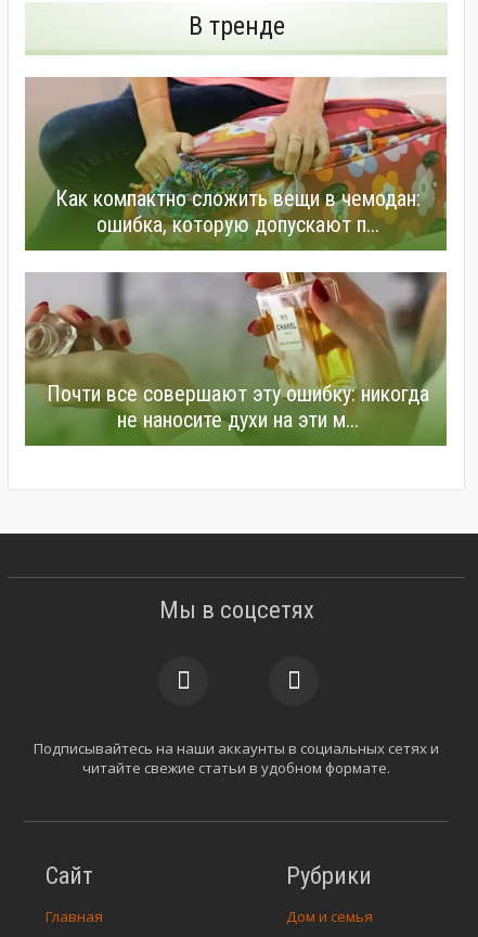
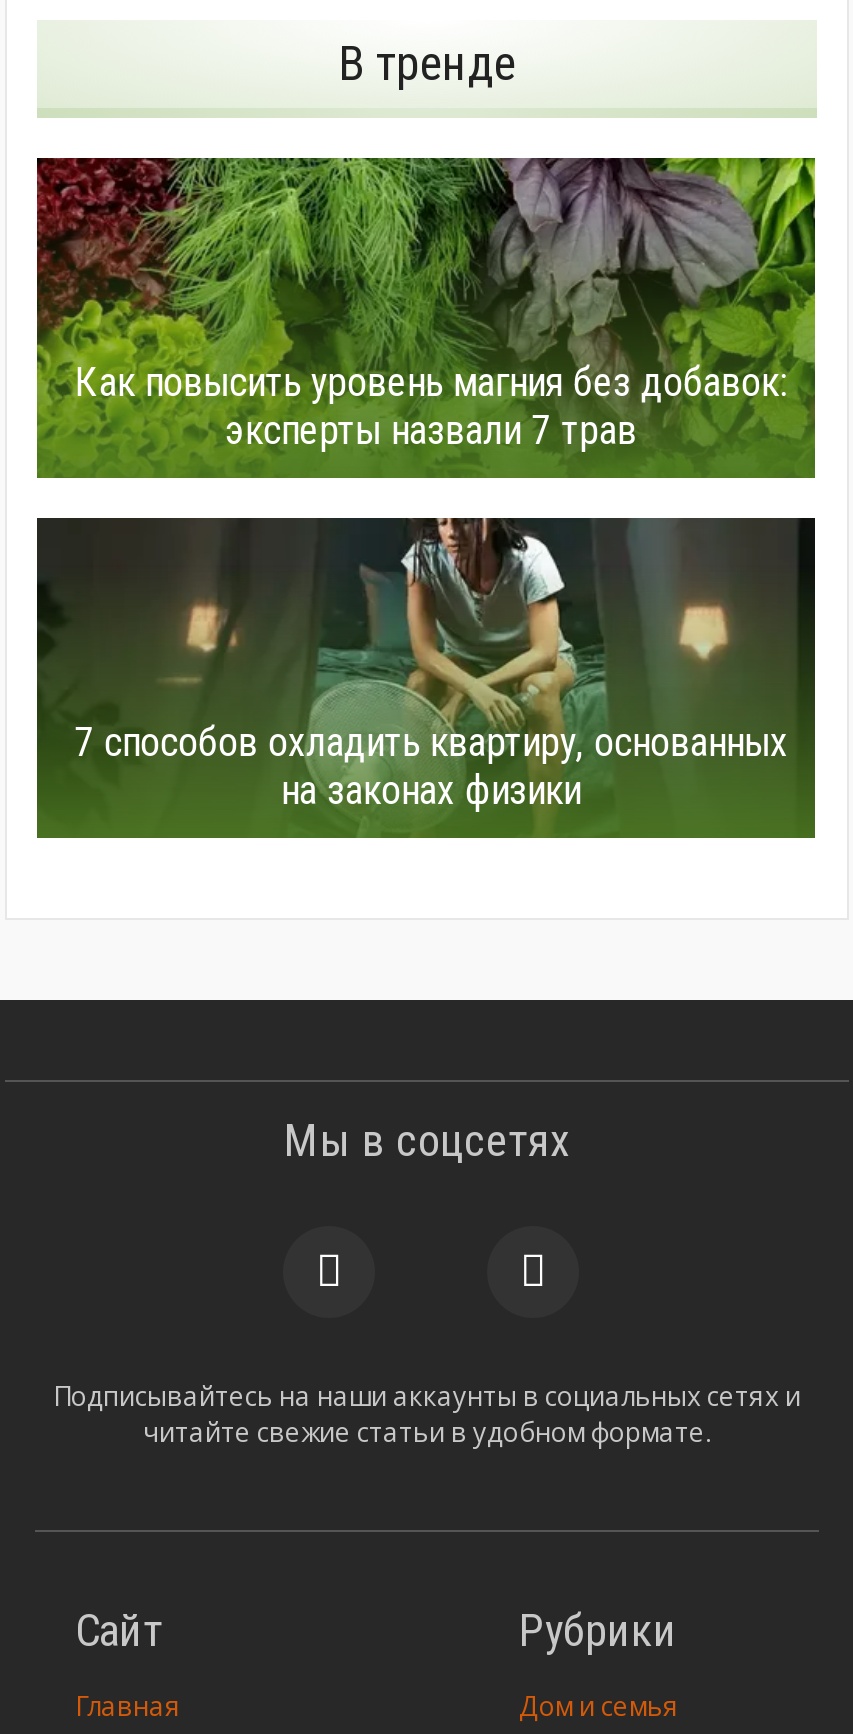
[24,76,448,244] [image] | Как компактно сложить вещи в чемодан: | ошибка, которую допускают п... -> [35,156,817,466] [image] | Как повысить уровень магния без добавок: | эксперты назвали 7 трав
[24,271,448,440] [image] | Почти все совершают эту ошибку: никогда | не наносите духи на эти м... -> [35,516,817,826] [image] | 7 способов охладить квартиру, основанных | на законах физики

